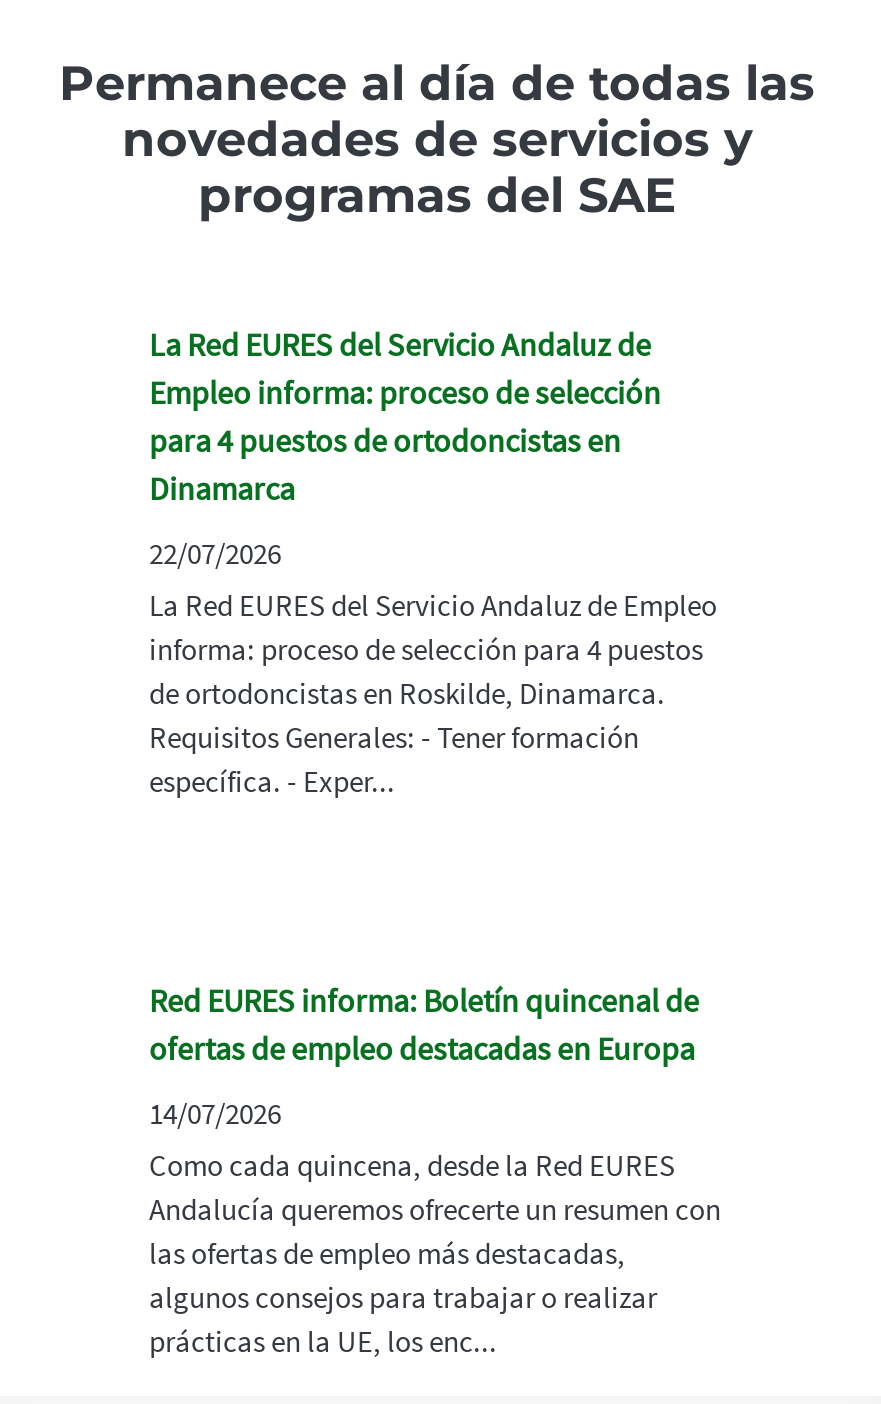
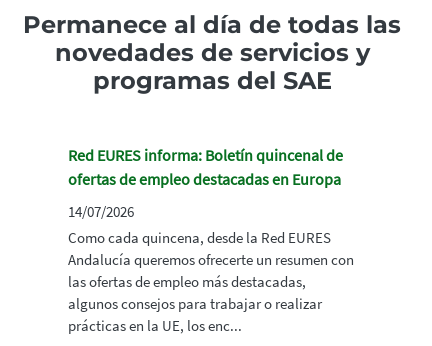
[149,325,717,801] La Red EURES del Servicio Andaluz de | Empleo informa: proceso de selección | para 4 puestos de ortodoncistas en | Dinamarca | 22/07/2026 | La Red EURES del Servicio Andaluz de Empleo | informa: proceso de selección para 4 puestos | de ortodoncistas en Roskilde, Dinamarca. | Requisitos Generales: - Tener formación | específica. - Exper... -> none

